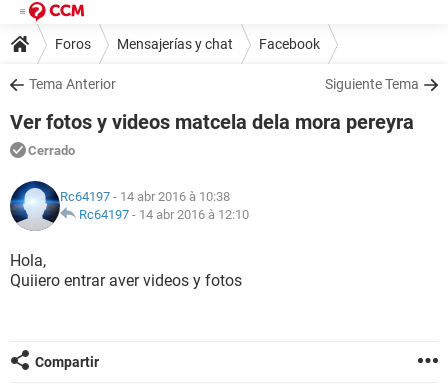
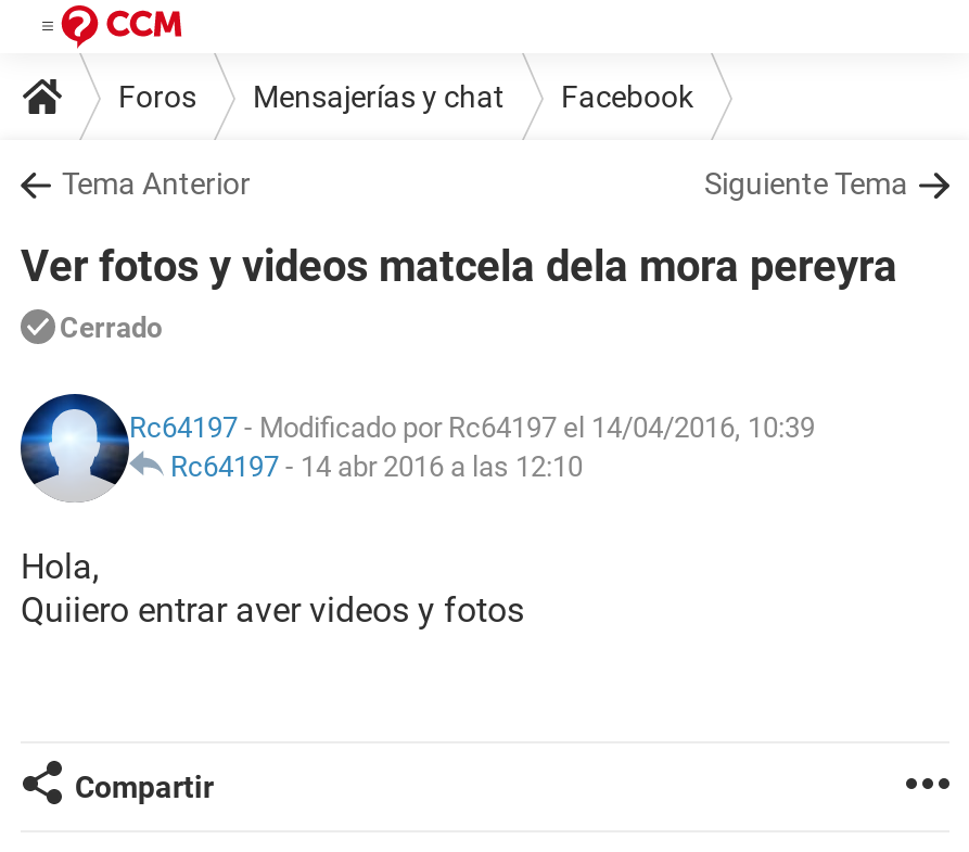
[60,189,249,222] Rc64197 - 14 abr 2016 à 10:38 | Rc64197 - 14 abr 2016 à 12:10 -> [129,411,815,483] Rc64197 - Modificado por Rc64197 el 14/04/2016, 10:39 | Rc64197 - 14 abr 2016 a las 12:10

